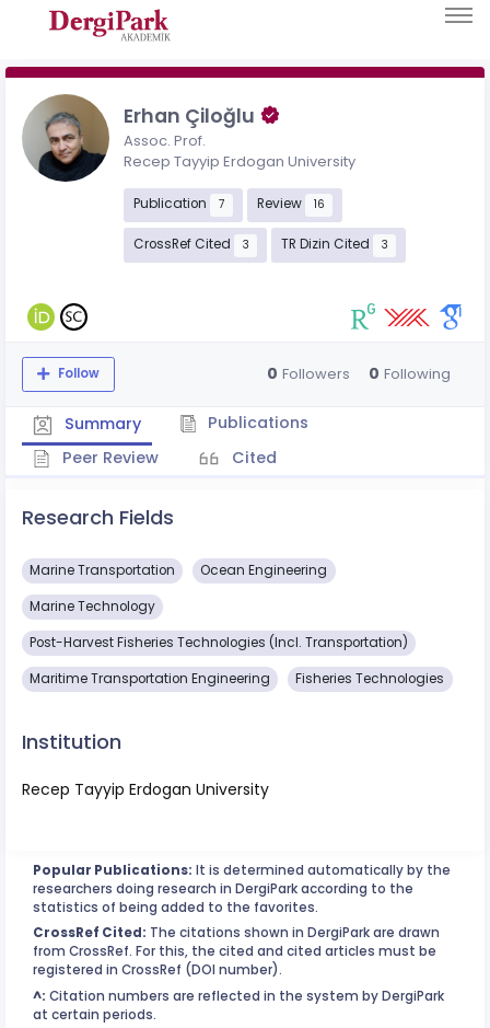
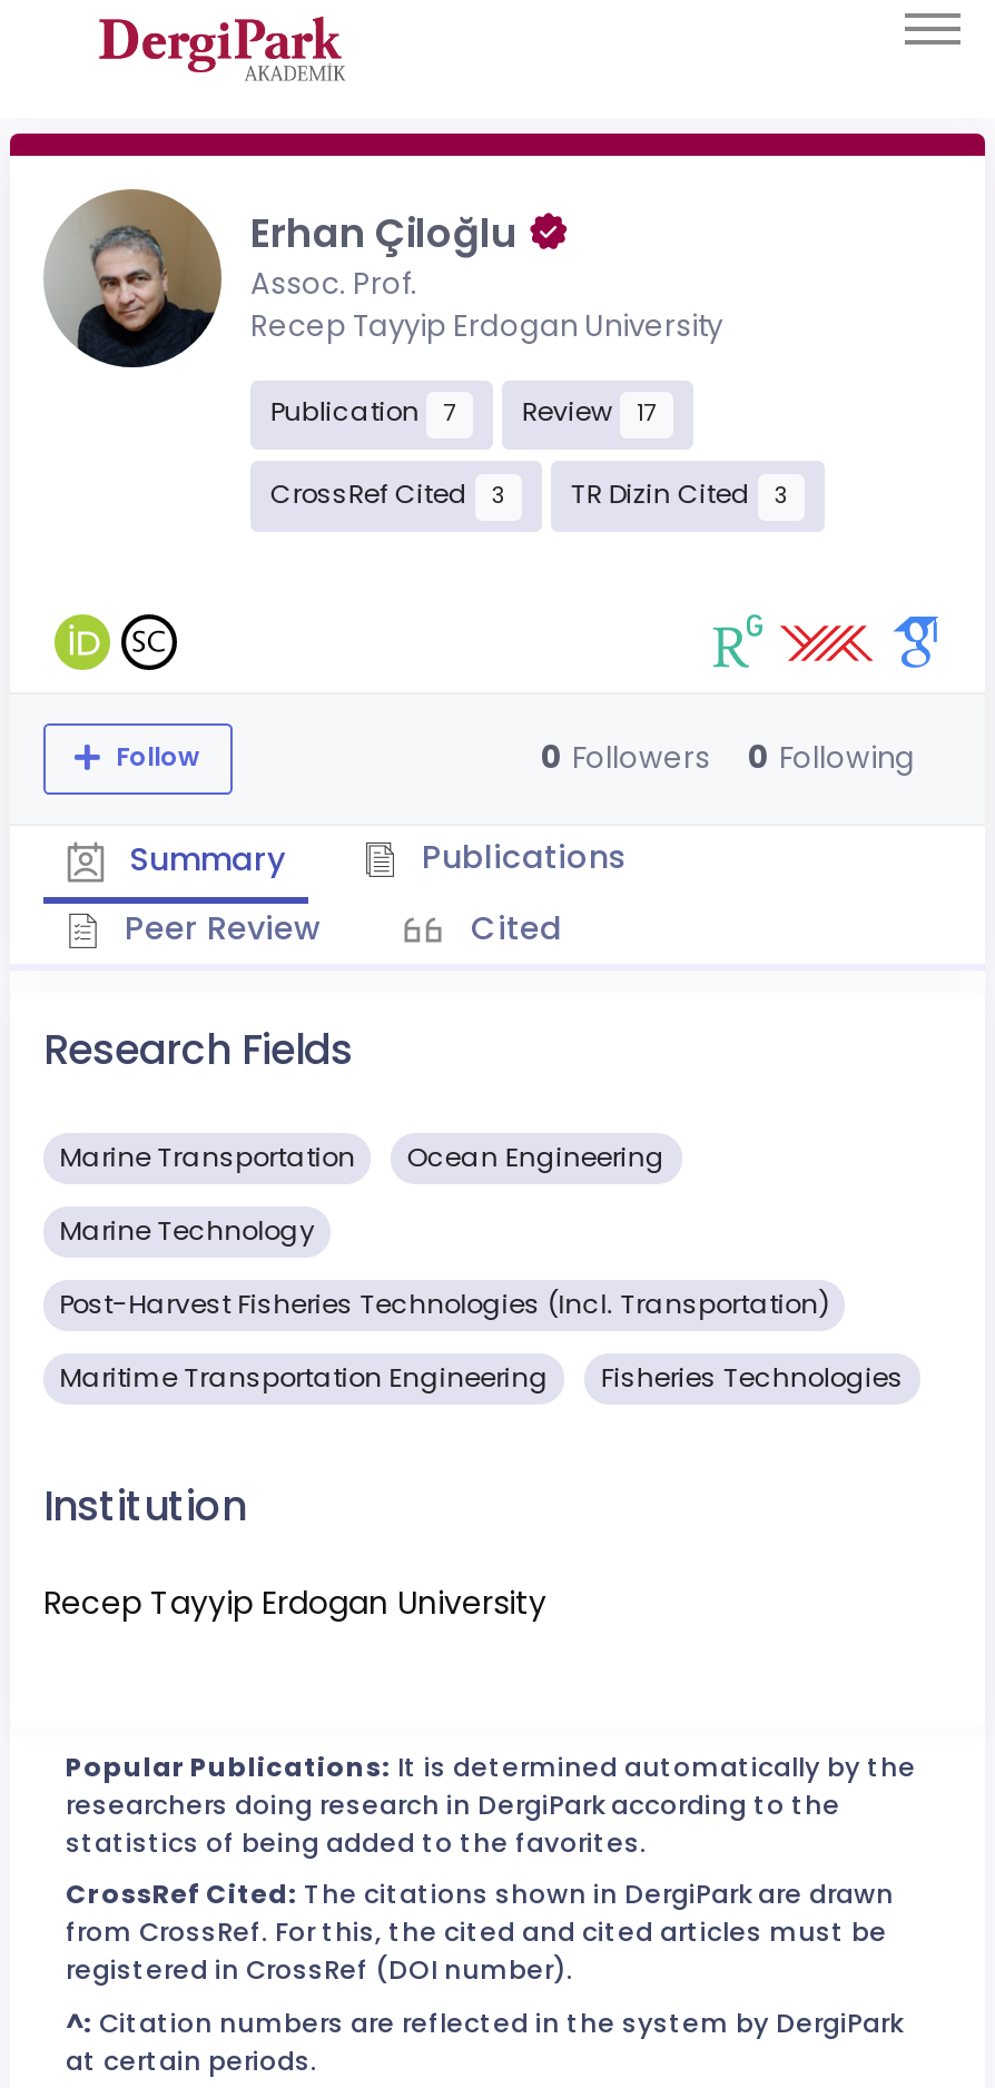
[133,195,324,213] Publication 7 Review 16 -> [270,395,657,431] Publication 7 Review 17

